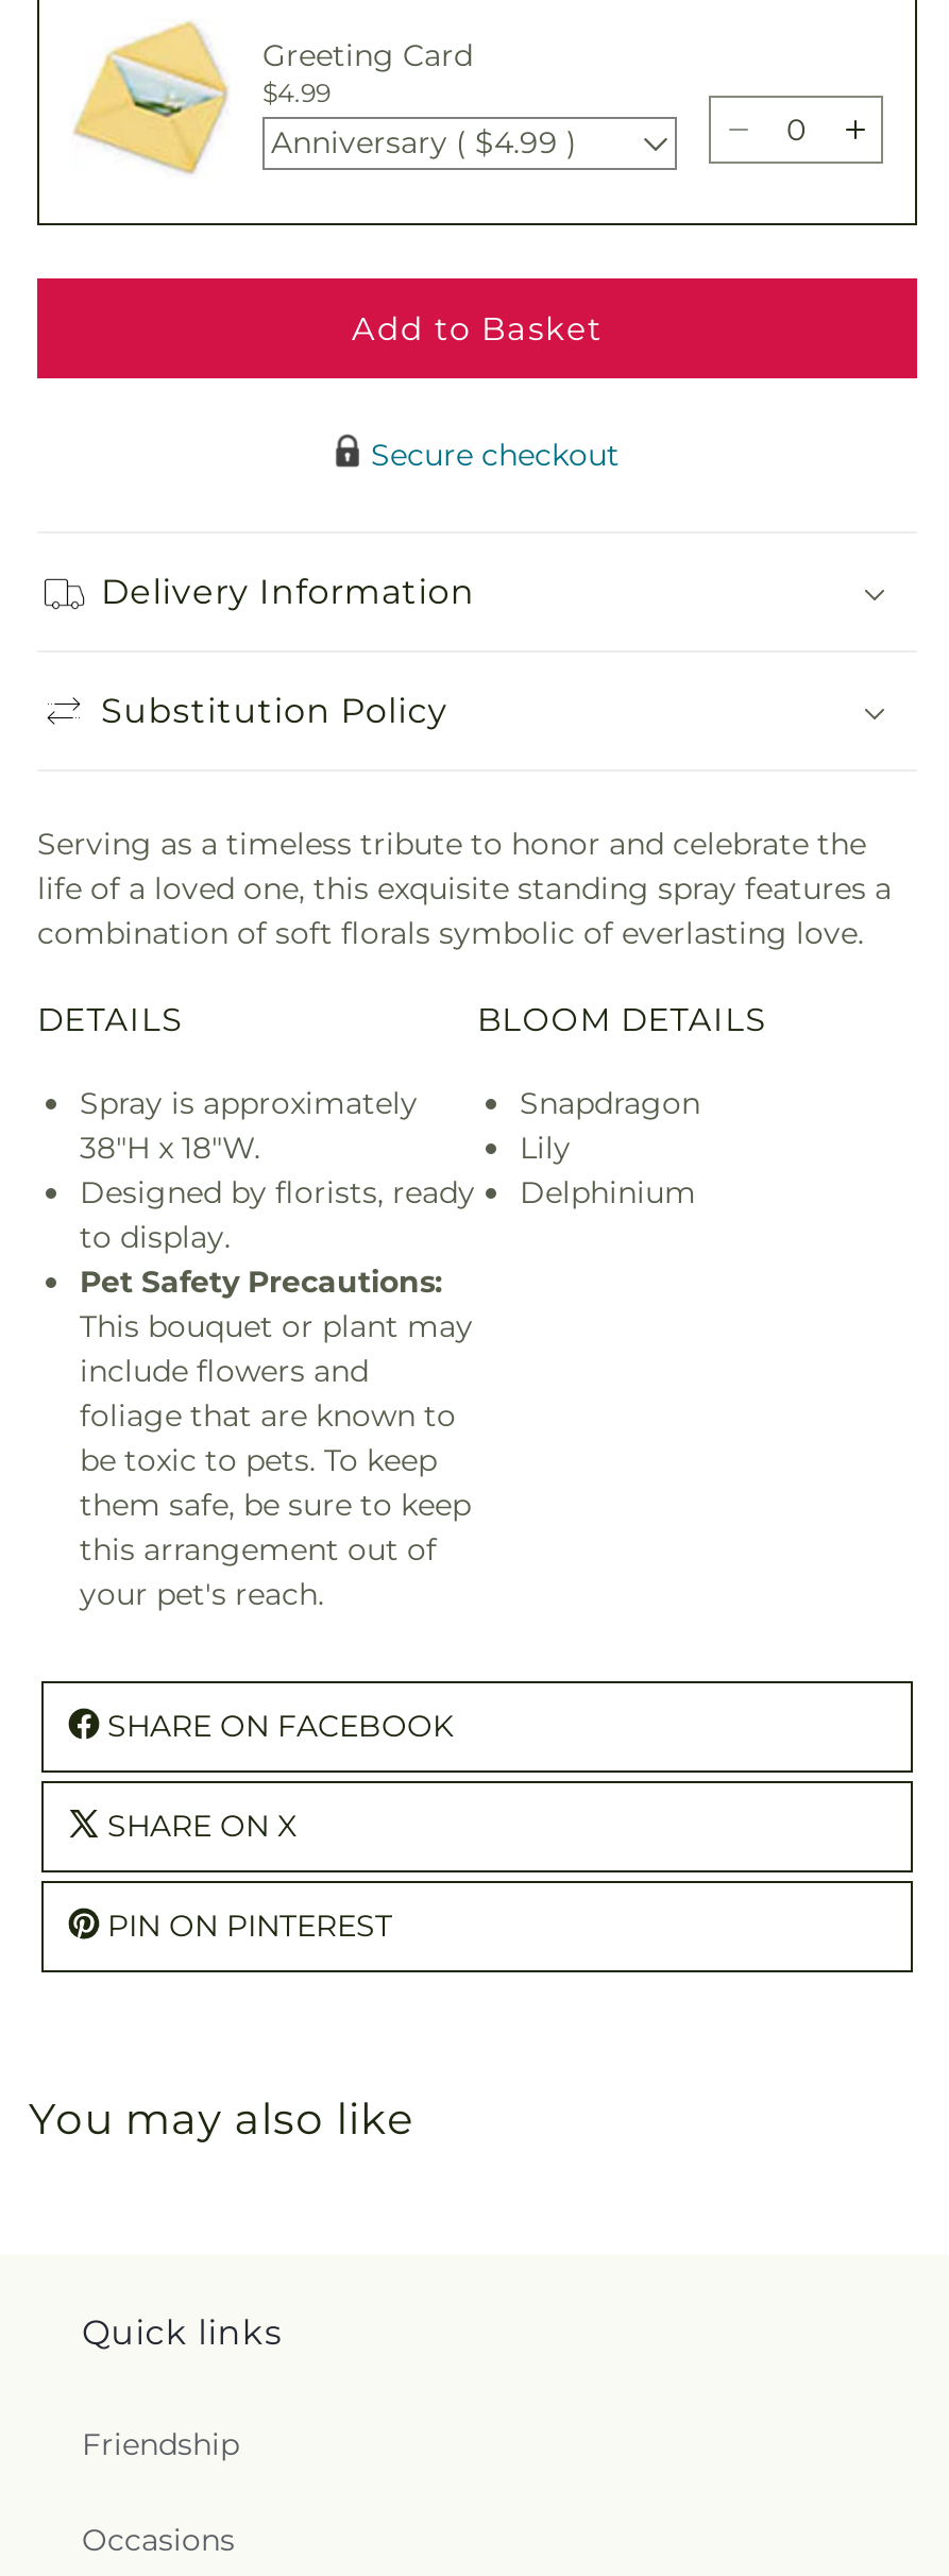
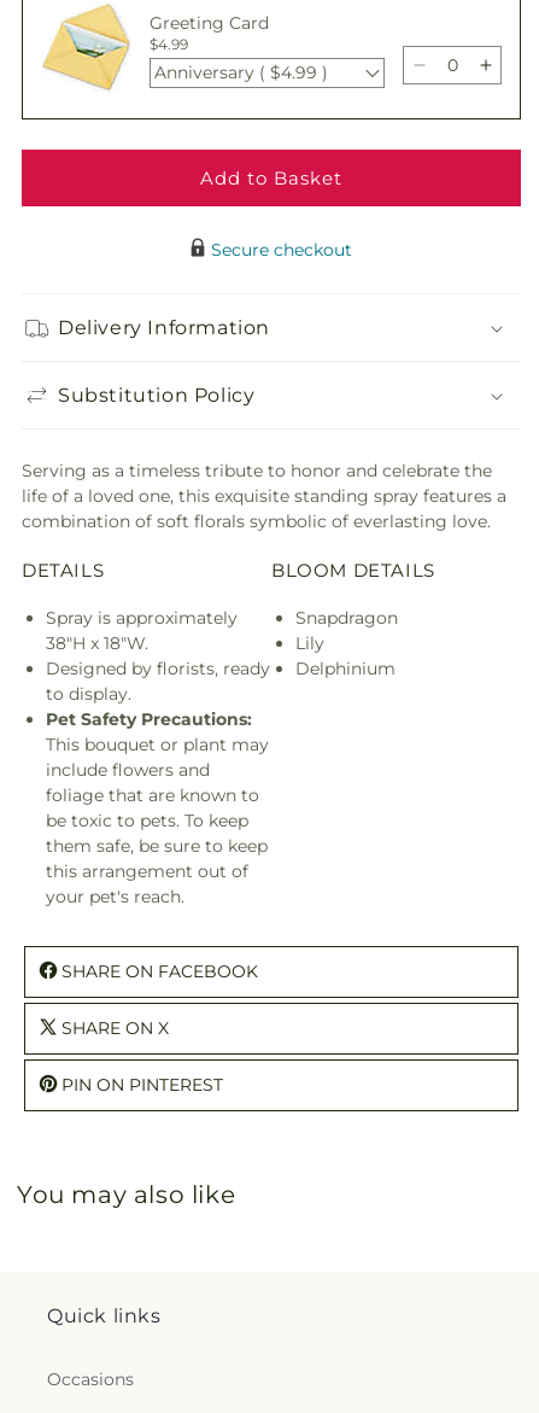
[82,2425,239,2463] Friendship -> none

